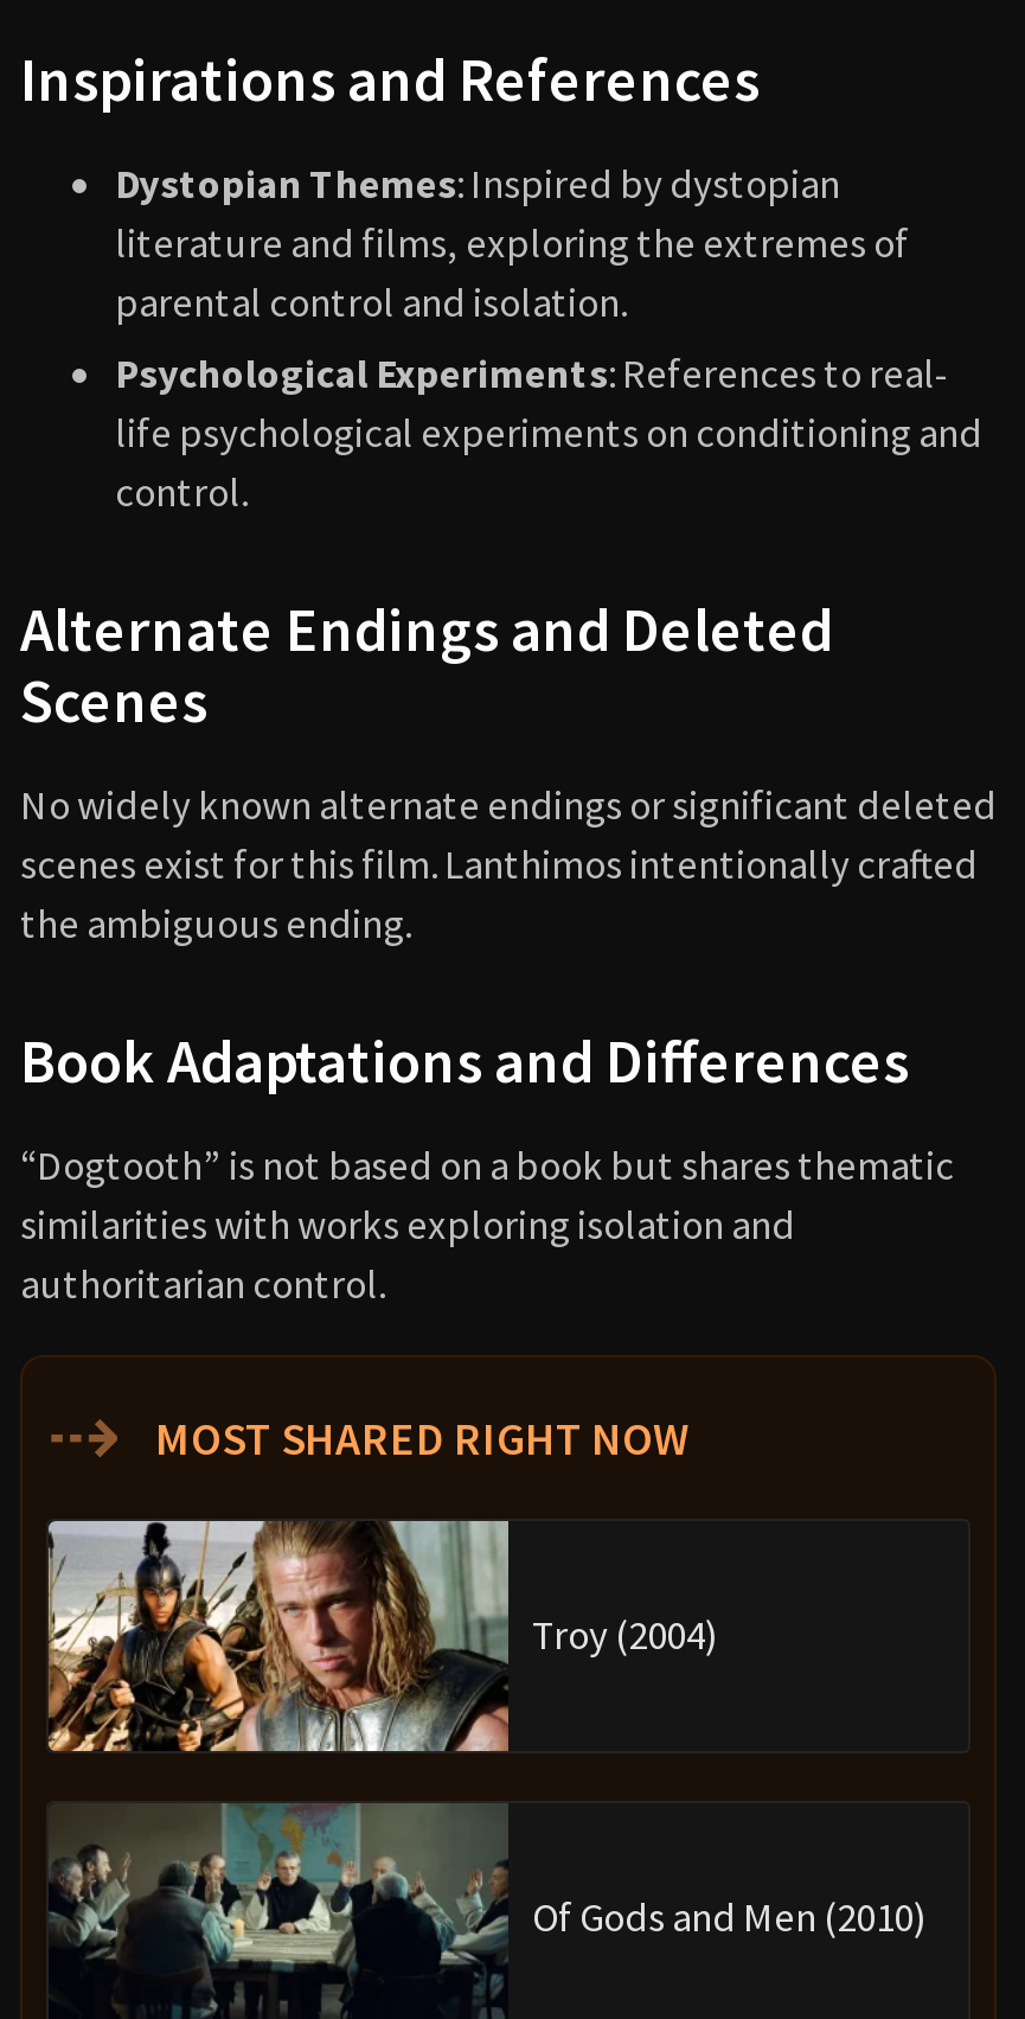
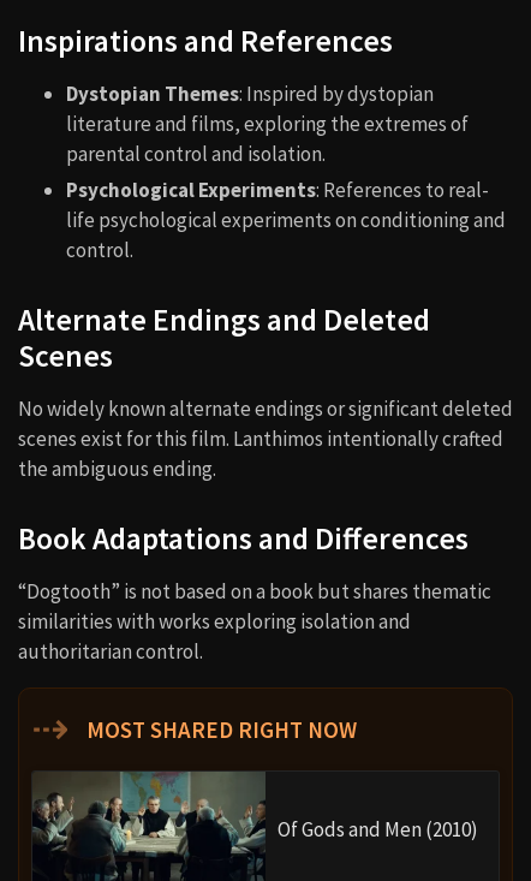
[46,1519,719,1753] [image] | Troy (2004) -> none

